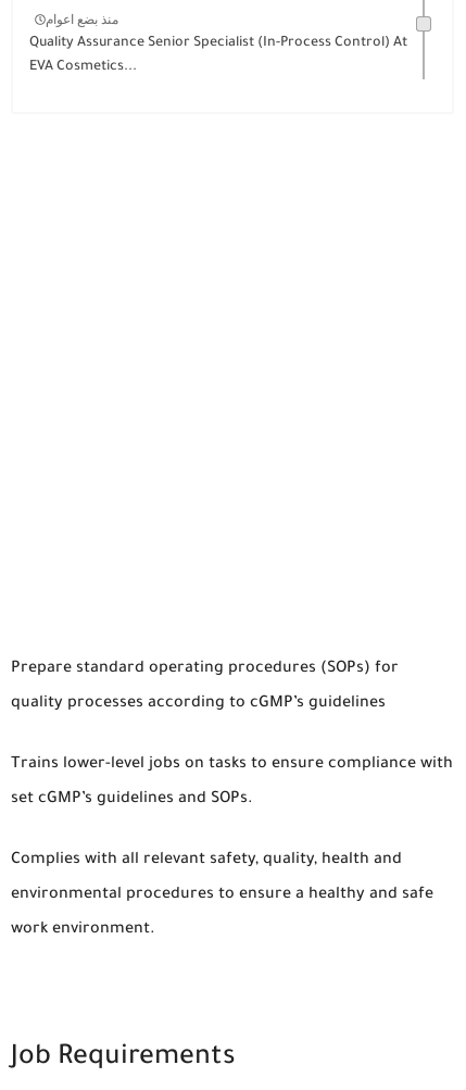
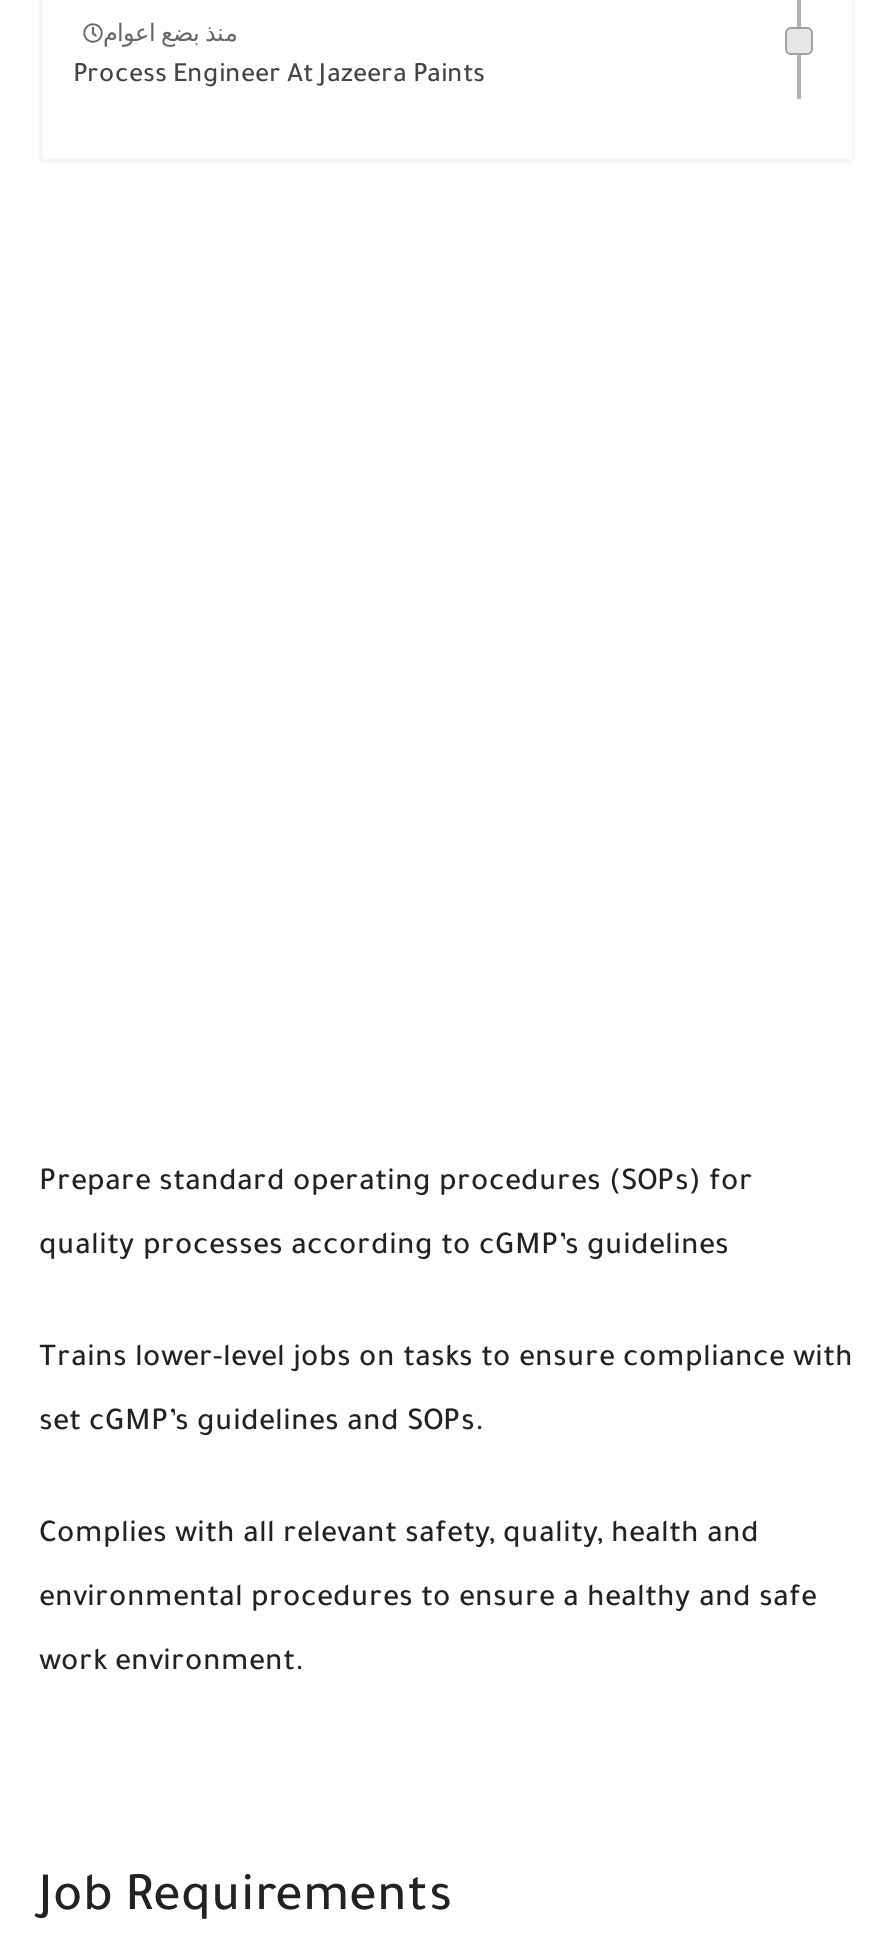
[29,36,407,75] Quality Assurance Senior Specialist (In-Process Control) At | EVA Cosmetics... -> [73,63,485,91] Process Engineer At Jazeera Paints

